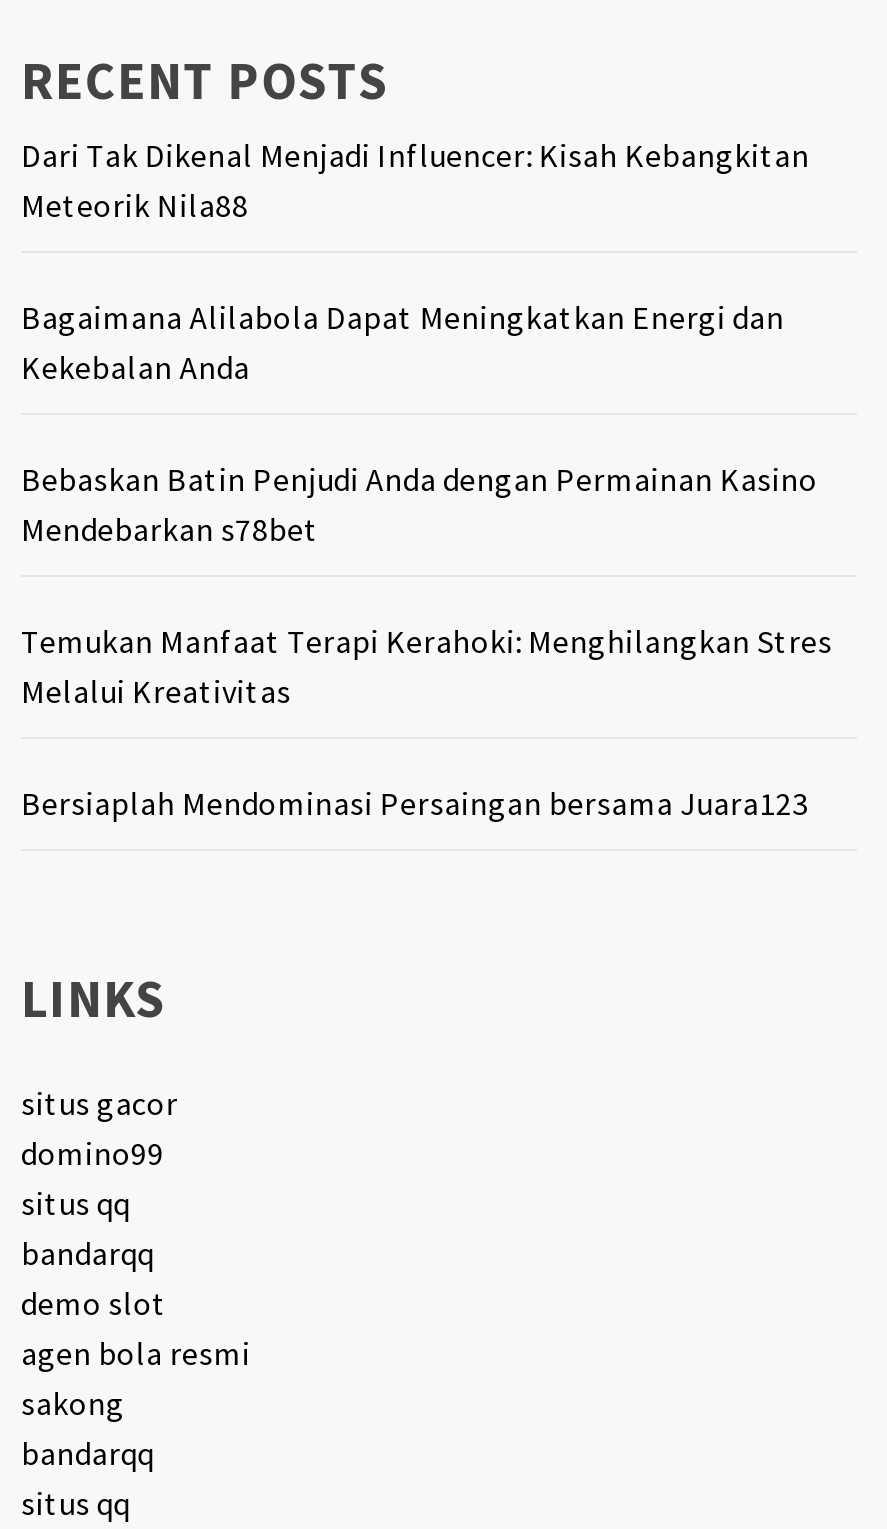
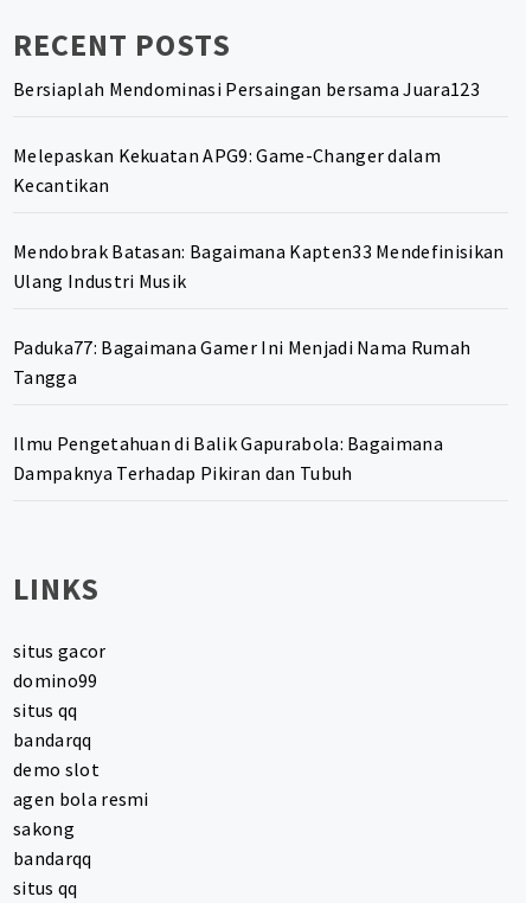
[21,136,832,712] Dari Tak Dikenal Menjadi Influencer: Kisah Kebangkitan | Meteorik Nila88 | Bagaimana Alilabola Dapat Meningkatkan Energi dan | Kekebalan Anda | Bebaskan Batin Penjudi Anda dengan Permainan Kasino | Mendebarkan s78bet | Temukan Manfaat Terapi Kerahoki: Menghilangkan Stres | Melalui Kreativitas -> none
moved [21,784,809,824] -> [13,78,480,101]: Bersiaplah Mendominasi Persaingan bersama Juara123
none -> [13,144,504,485] Melepaskan Kekuatan APG9: Game-Changer dalam | Kecantikan | Mendobrak Batasan: Bagaimana Kapten33 Mendefinisikan | Ulang Industri Musik | Paduka77: Bagaimana Gamer Ini Menjadi Nama Rumah | Tangga | Ilmu Pengetahuan di Balik Gapurabola: Bagaimana | Dampaknya Terhadap Pikiran dan Tubuh

